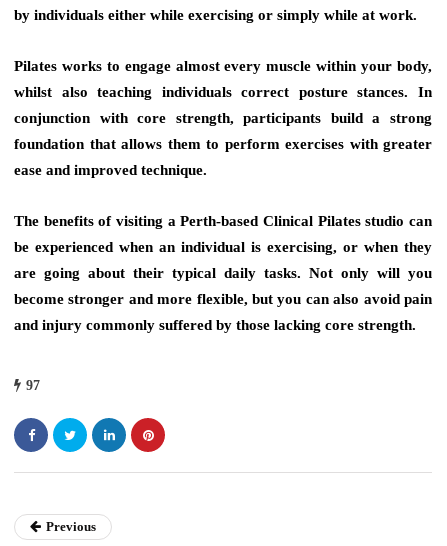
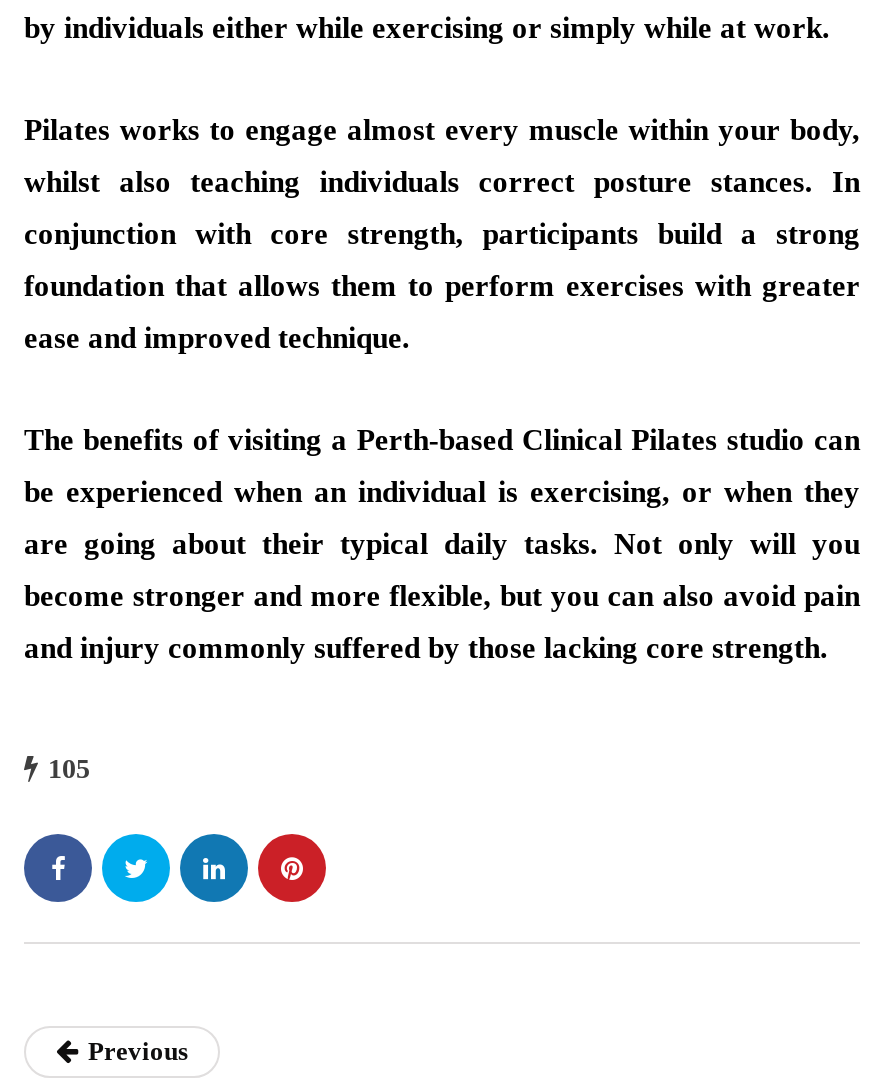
[26,378,40,393] 97 -> [48,754,90,784] 105

